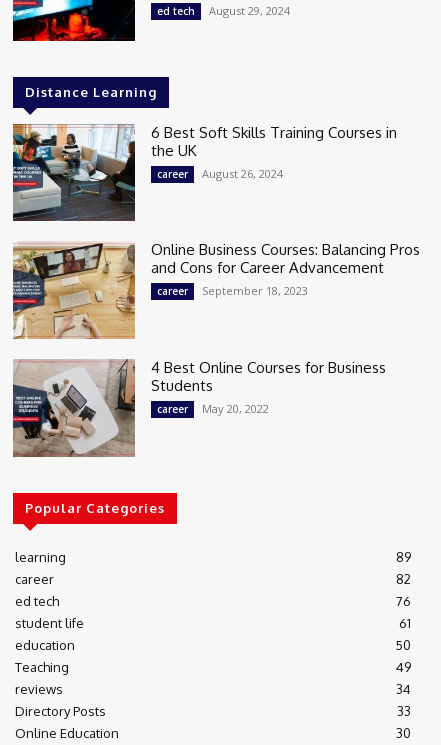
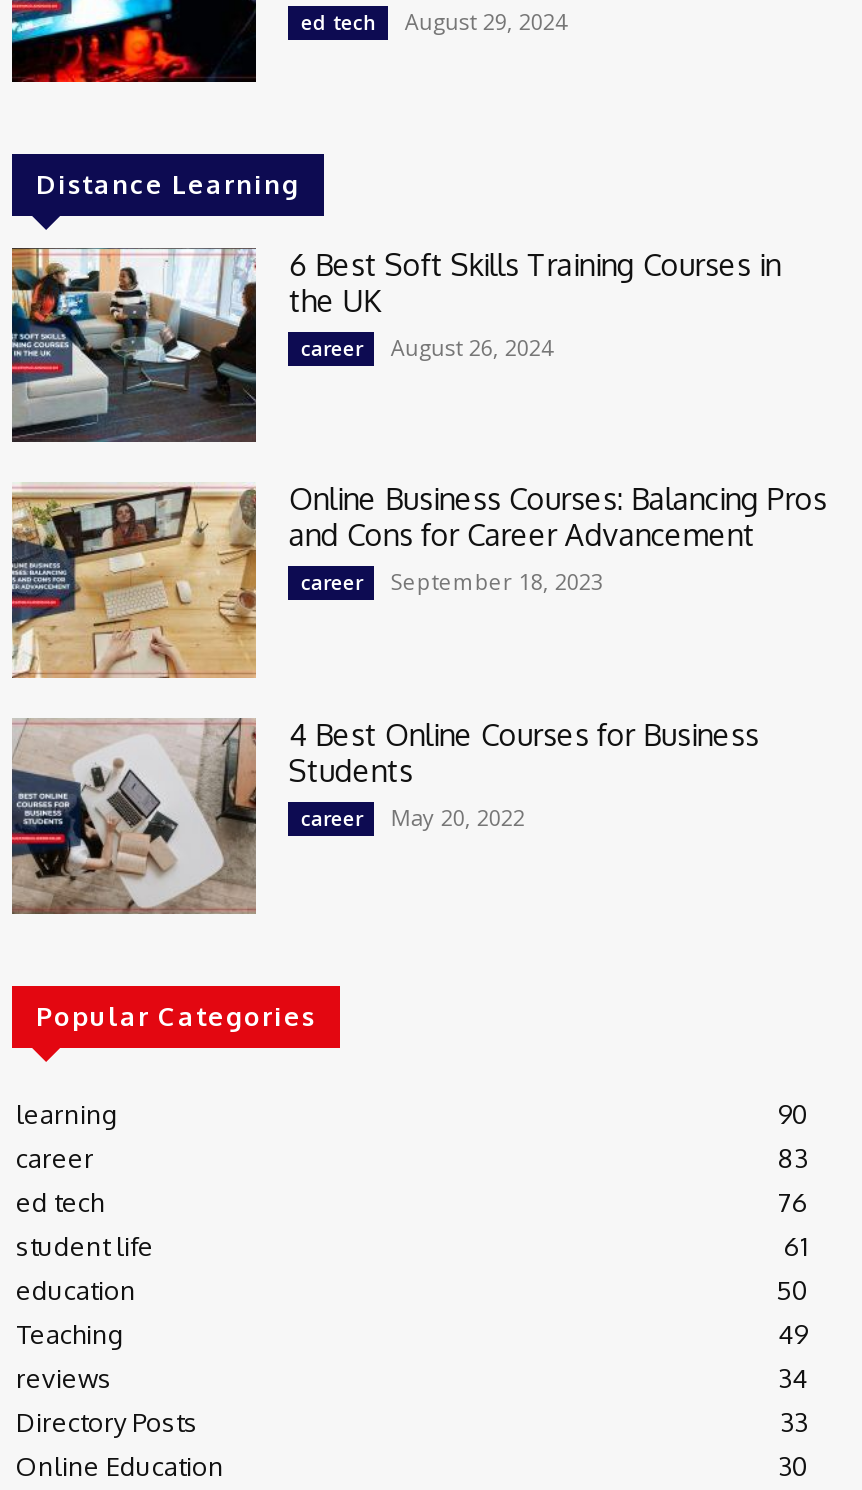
[396,549,411,565] 89 -> [778,1098,808,1130] 90
[396,571,411,587] 82 -> [778,1142,808,1174] 83

